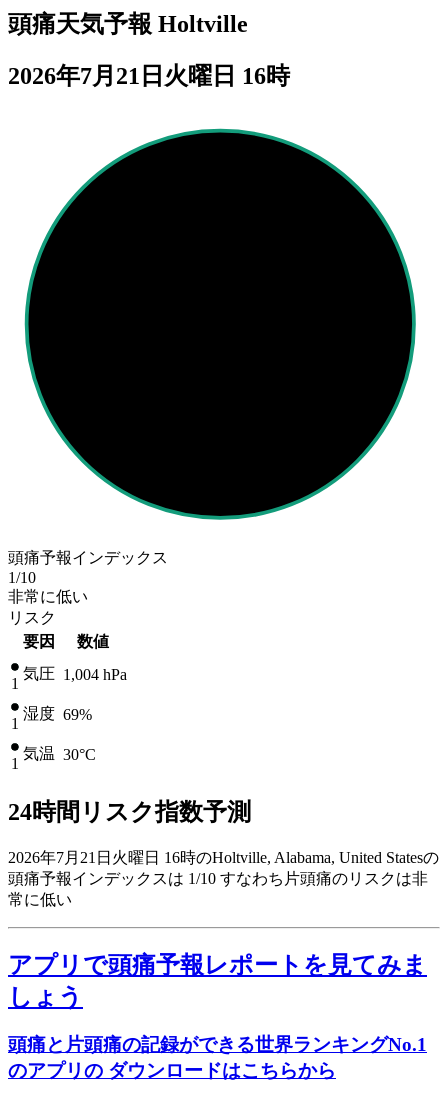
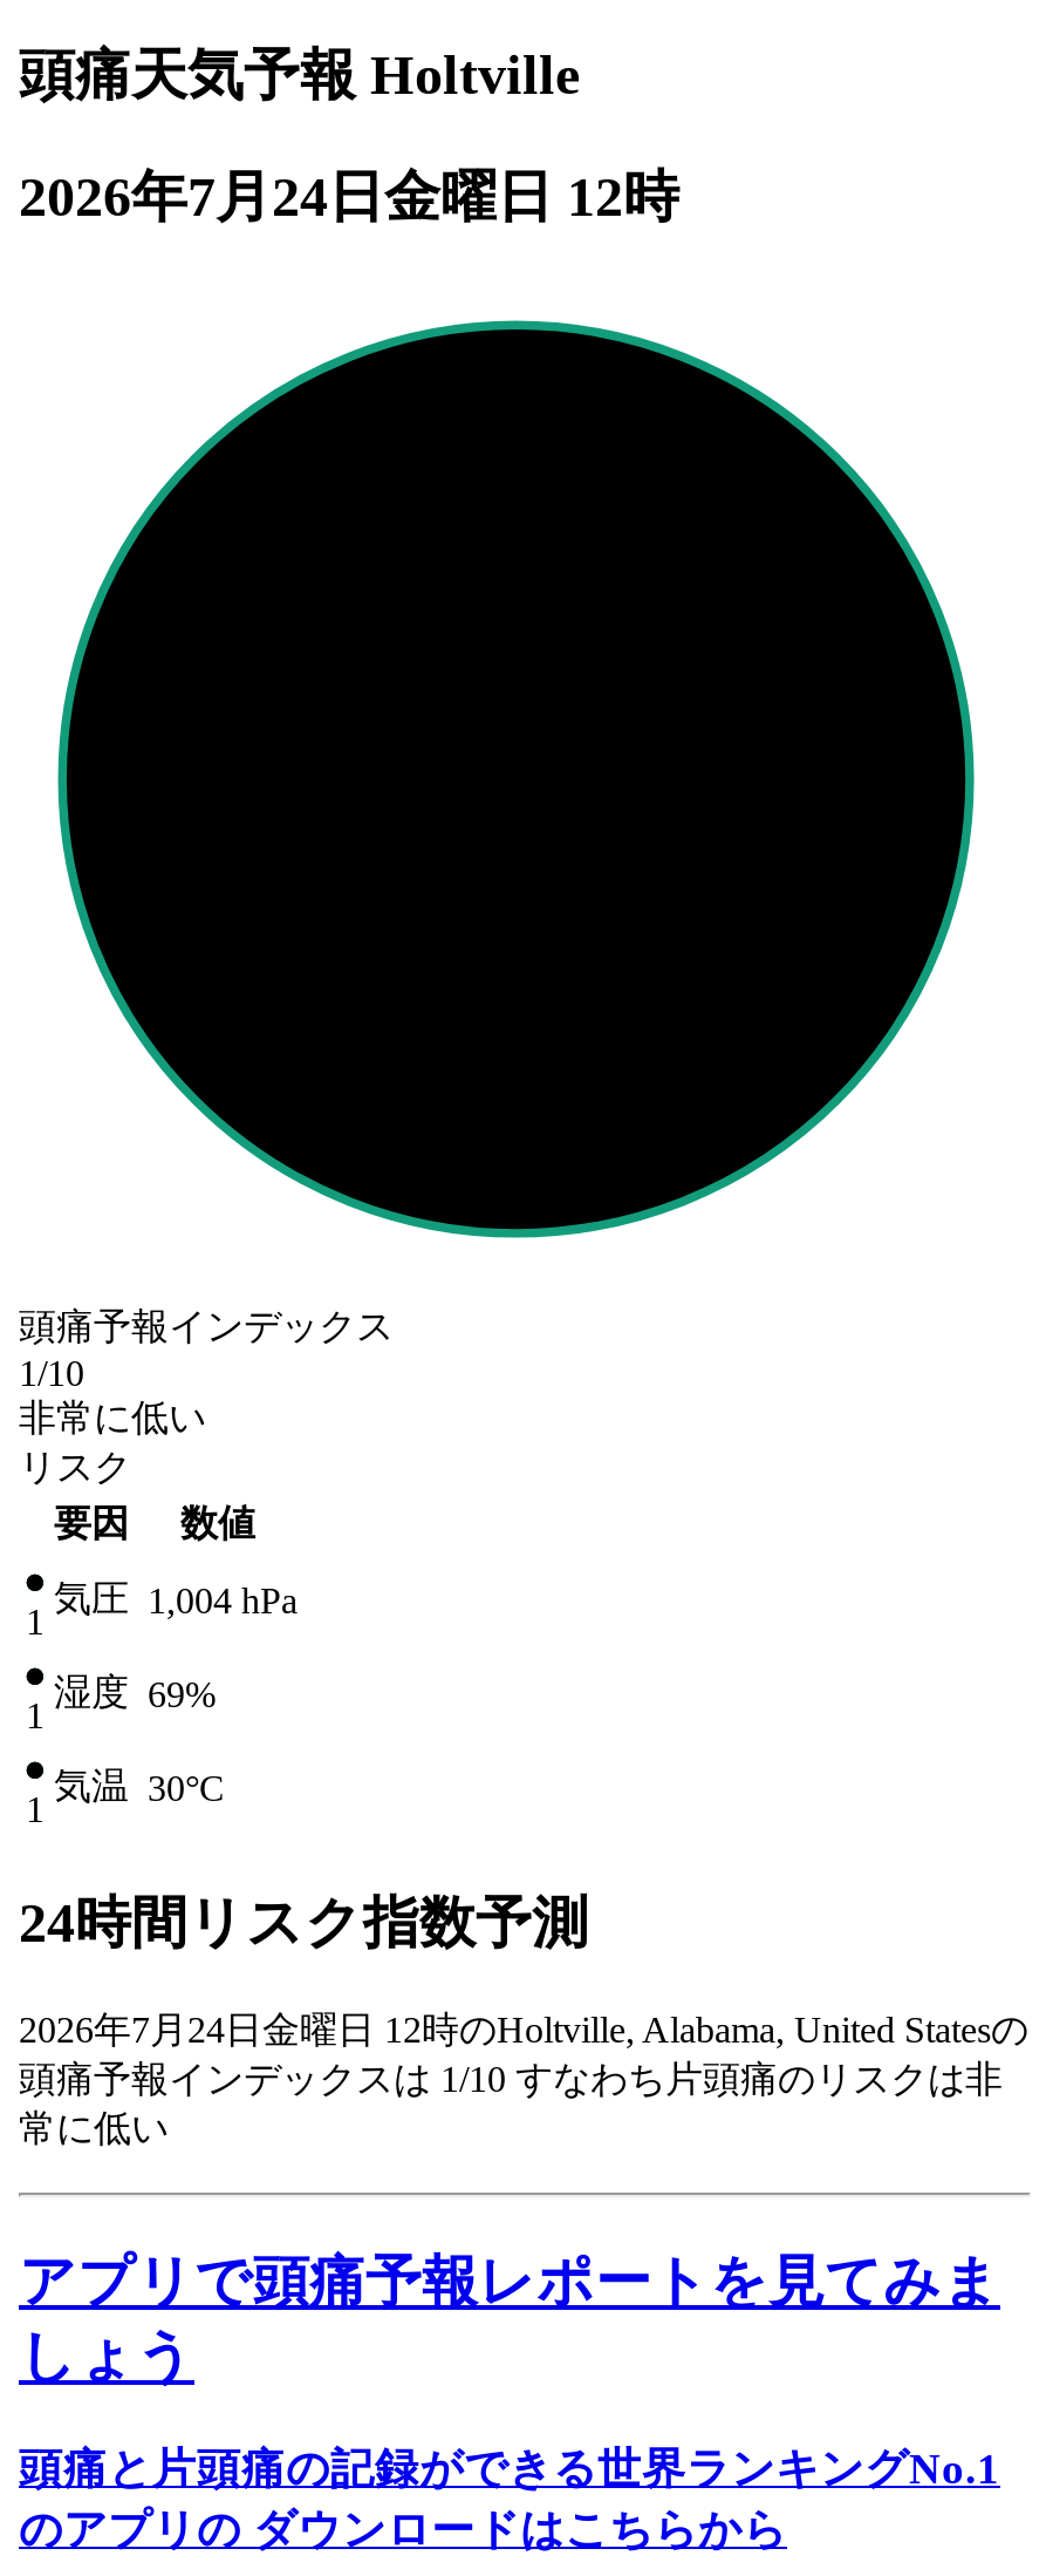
[8,63,290,89] 2026年7月21日火曜日 16時 -> [19,166,679,227] 2026年7月24日金曜日 12時
[8,849,439,866] 2026年7月21日火曜日 16時のHoltville, Alabama, United Statesの -> [19,2009,1028,2049] 2026年7月24日金曜日 12時のHoltville, Alabama, United Statesの

